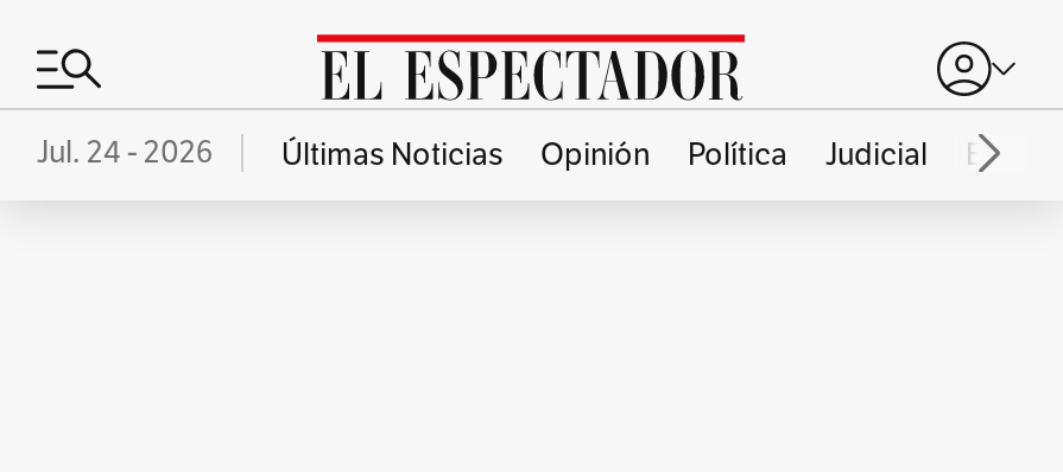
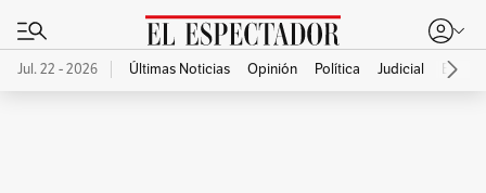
[37,132,213,172] Jul. 24 - 2026 -> [17,61,98,78] Jul. 22 - 2026

